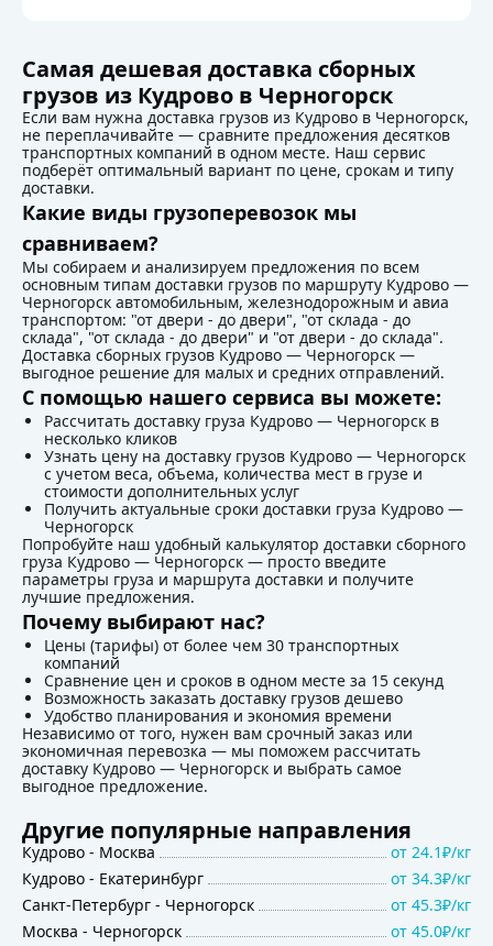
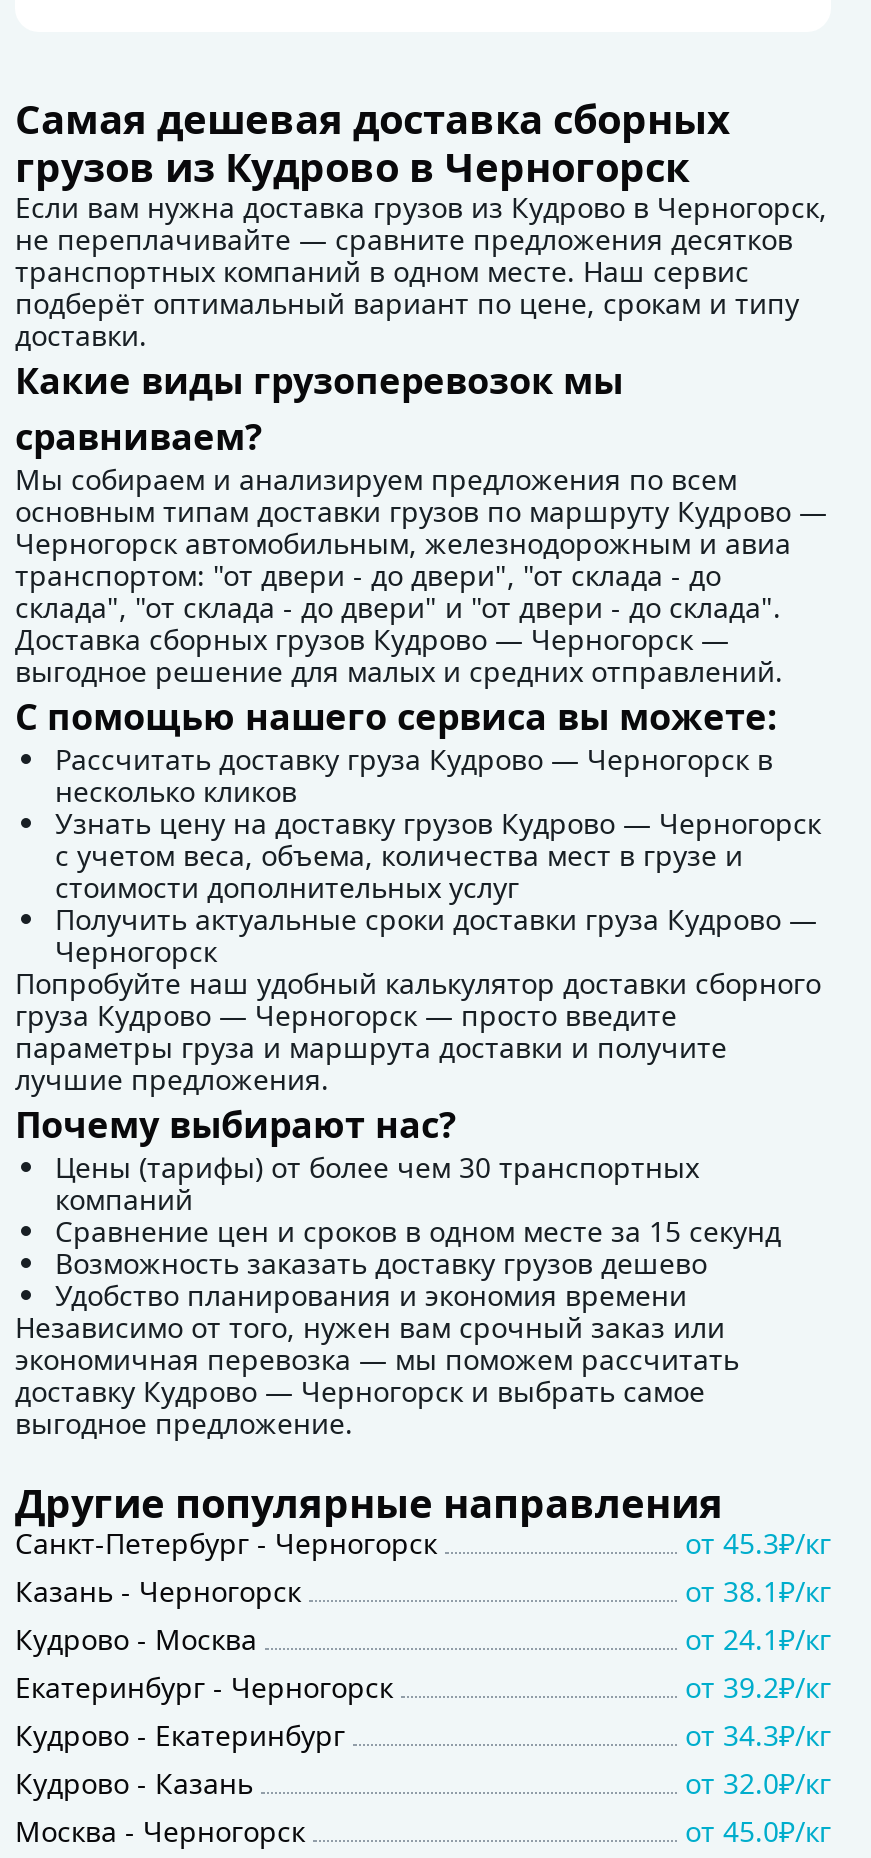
none -> [15,1525,831,1611] Санкт-Петербург- Черногорск | от 45.3₽/кг | Казань - Черногорск | от 38.1₽/кг
none -> [15,1669,831,1707] Екатеринбург - Черногорск | от 39.2₽/кг
[22,895,471,916] Санкт-Петербург - Черногорск | от 45.3₽/кг -> [15,1765,831,1803] Кудрово - Казань | от 32.0₽/кг

